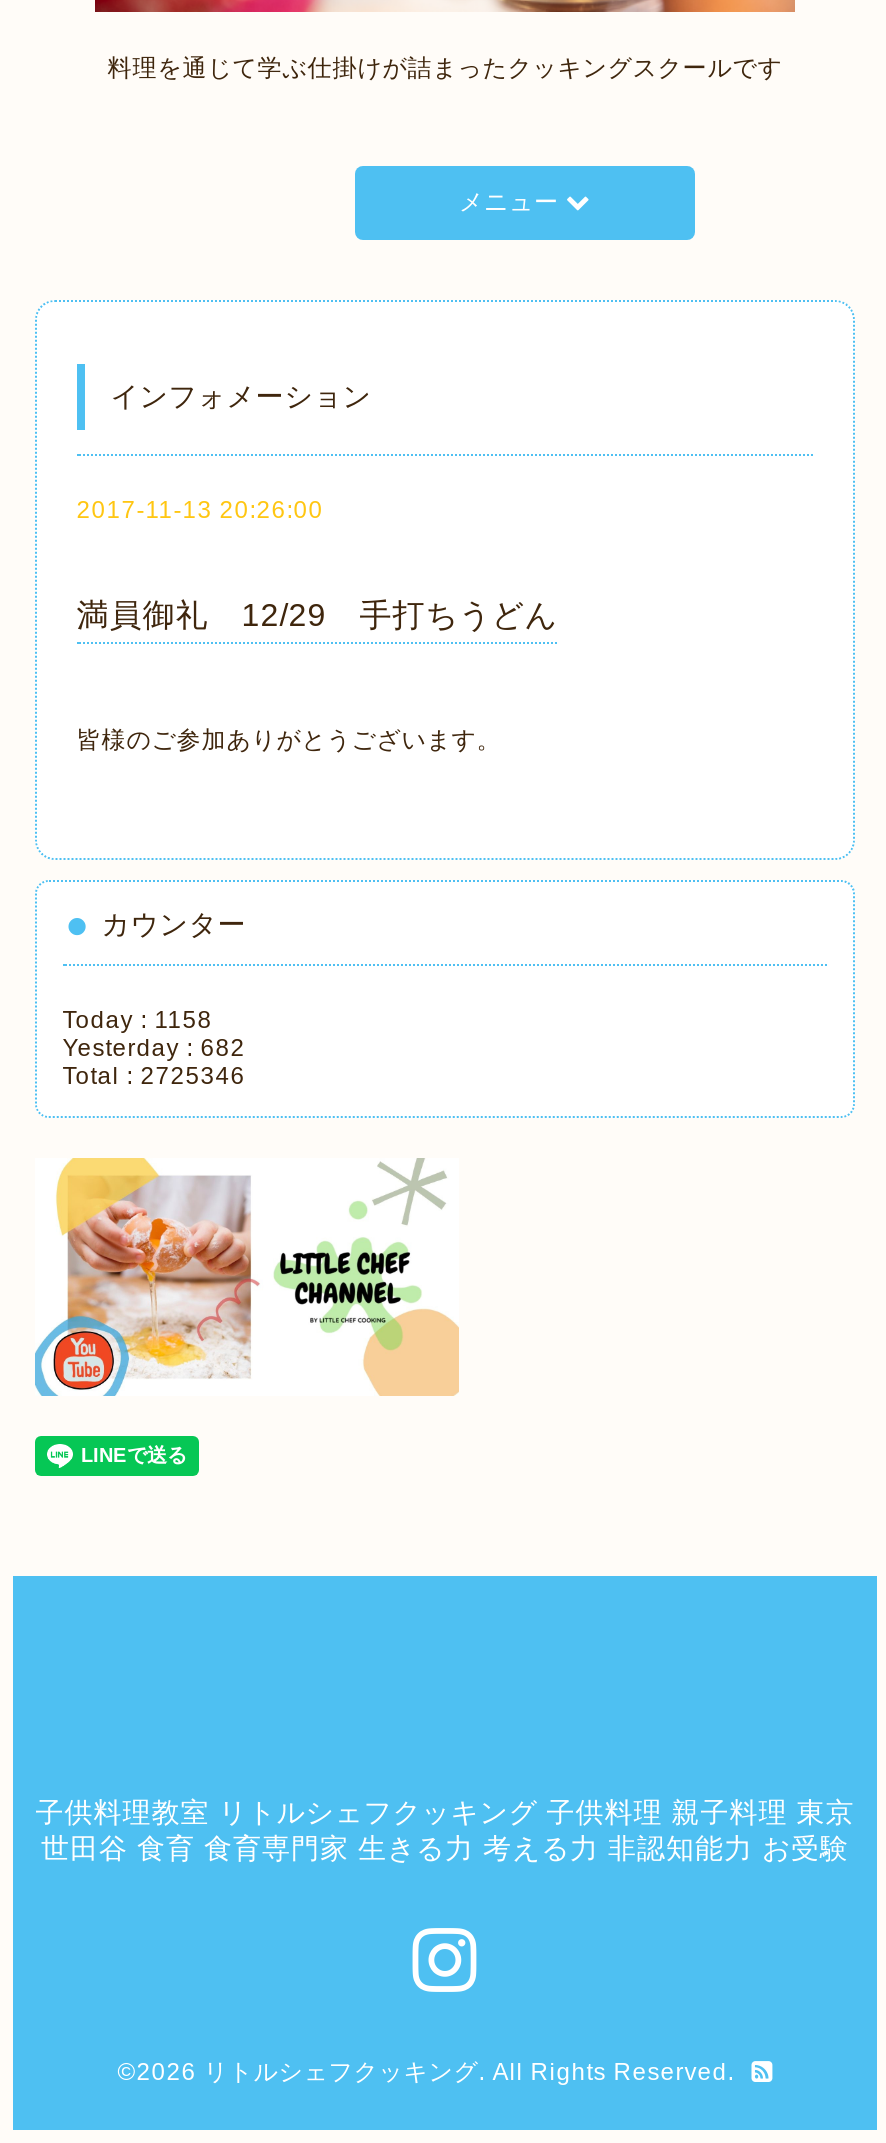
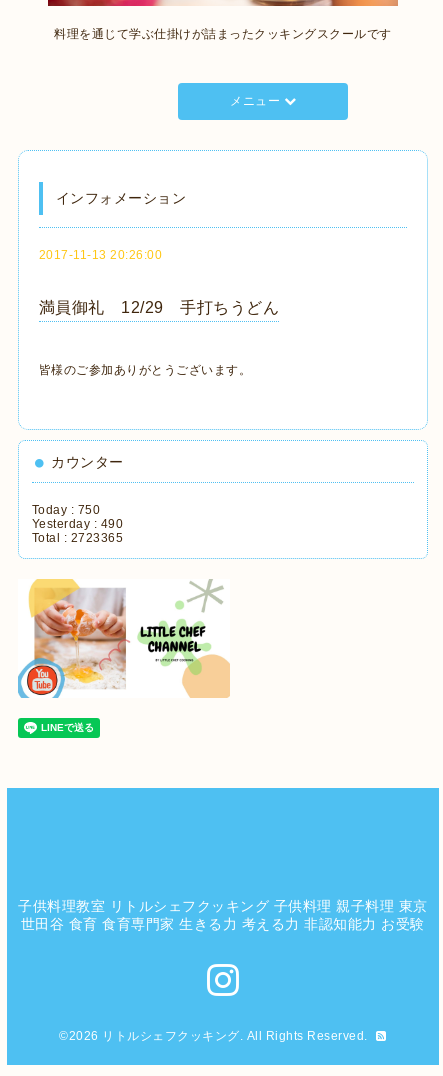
[63,1006,213,1034] Today : 1158 -> [32,503,100,517] Today : 750
[63,1034,246,1062] Yesterday : 682 -> [32,517,123,531] Yesterday : 490
[63,1062,246,1090] Total : 2725346 -> [32,531,123,545] Total : 2723365

